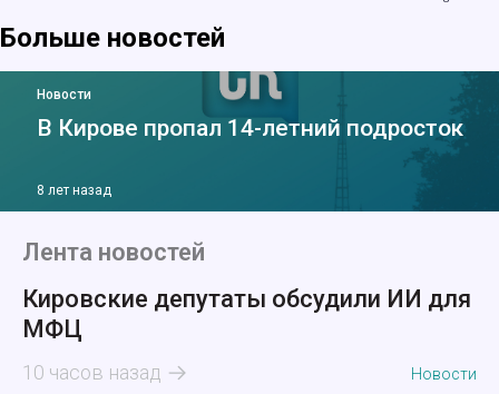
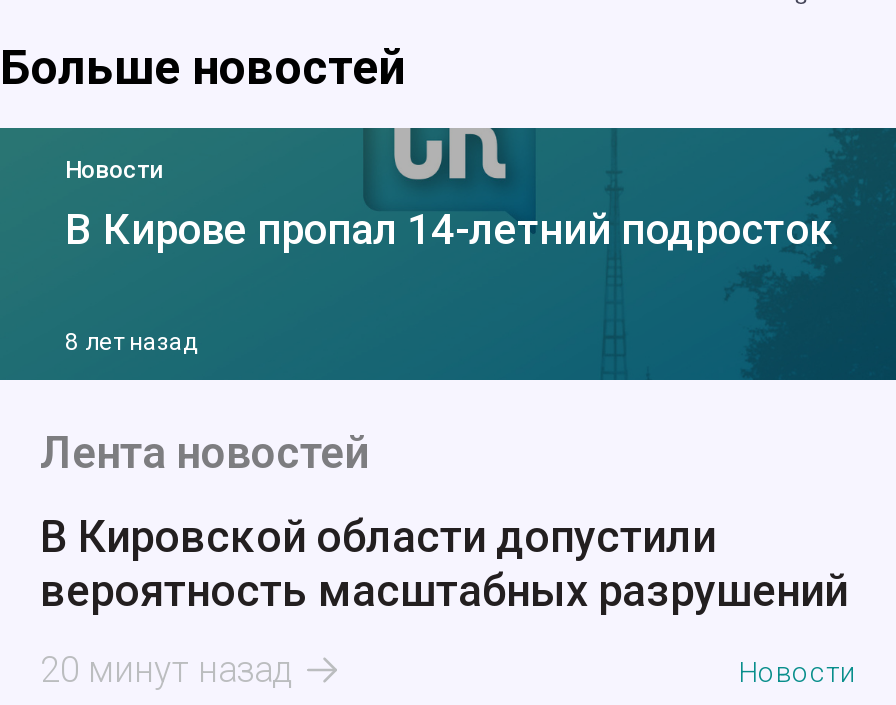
[22,285,471,343] Кировские депутаты обсудили ИИ для | МФЦ -> [40,513,848,617] В Кировской области допустили | вероятность масштабных разрушений
[22,361,162,384] 10 часов назад -> [40,649,294,691] 20 минут назад

